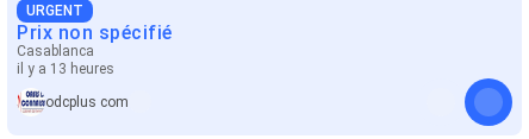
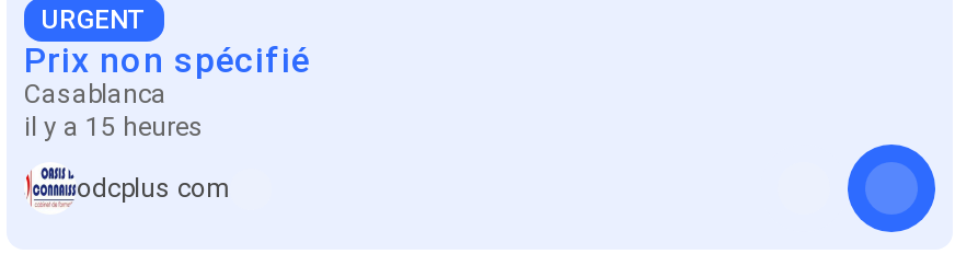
[17,60,114,77] il y a 13 heures -> [24,111,204,142] il y a 15 heures

